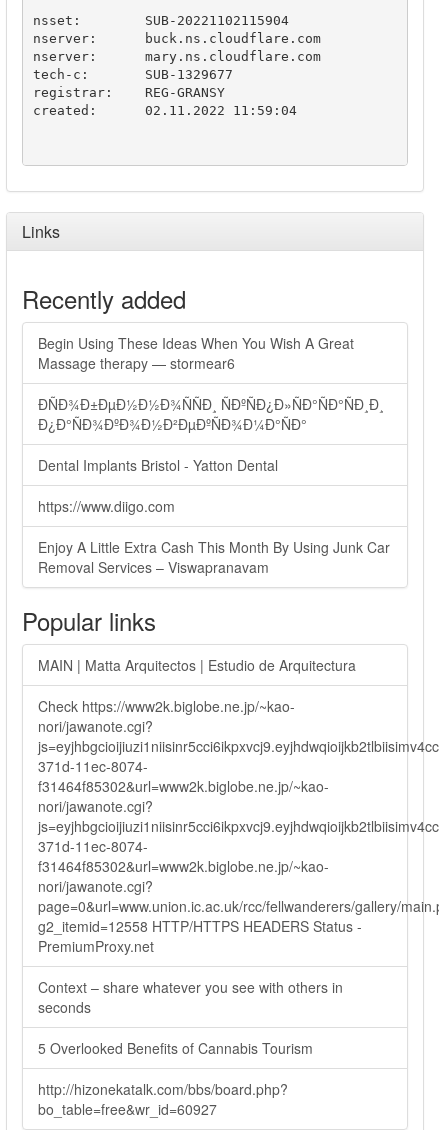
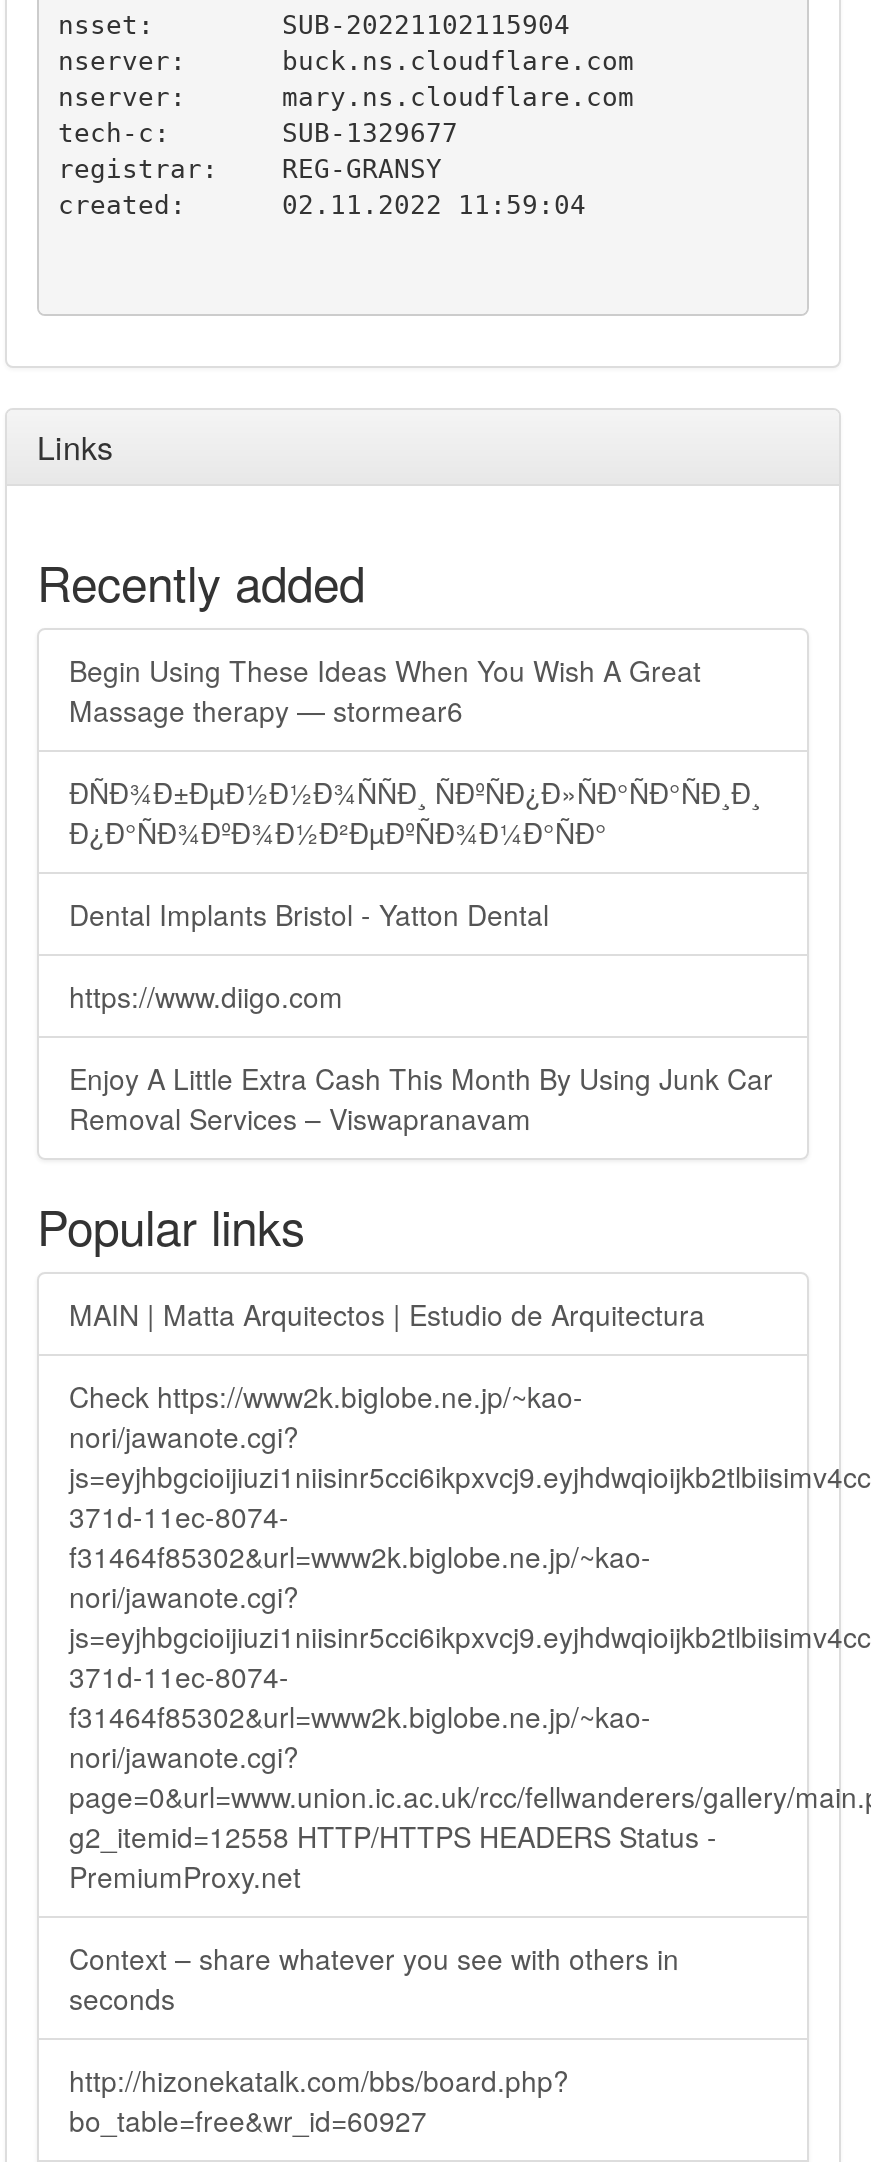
[38,1038,313,1058] 5 Overlooked Benefits of Cannabis Tourism -> none

